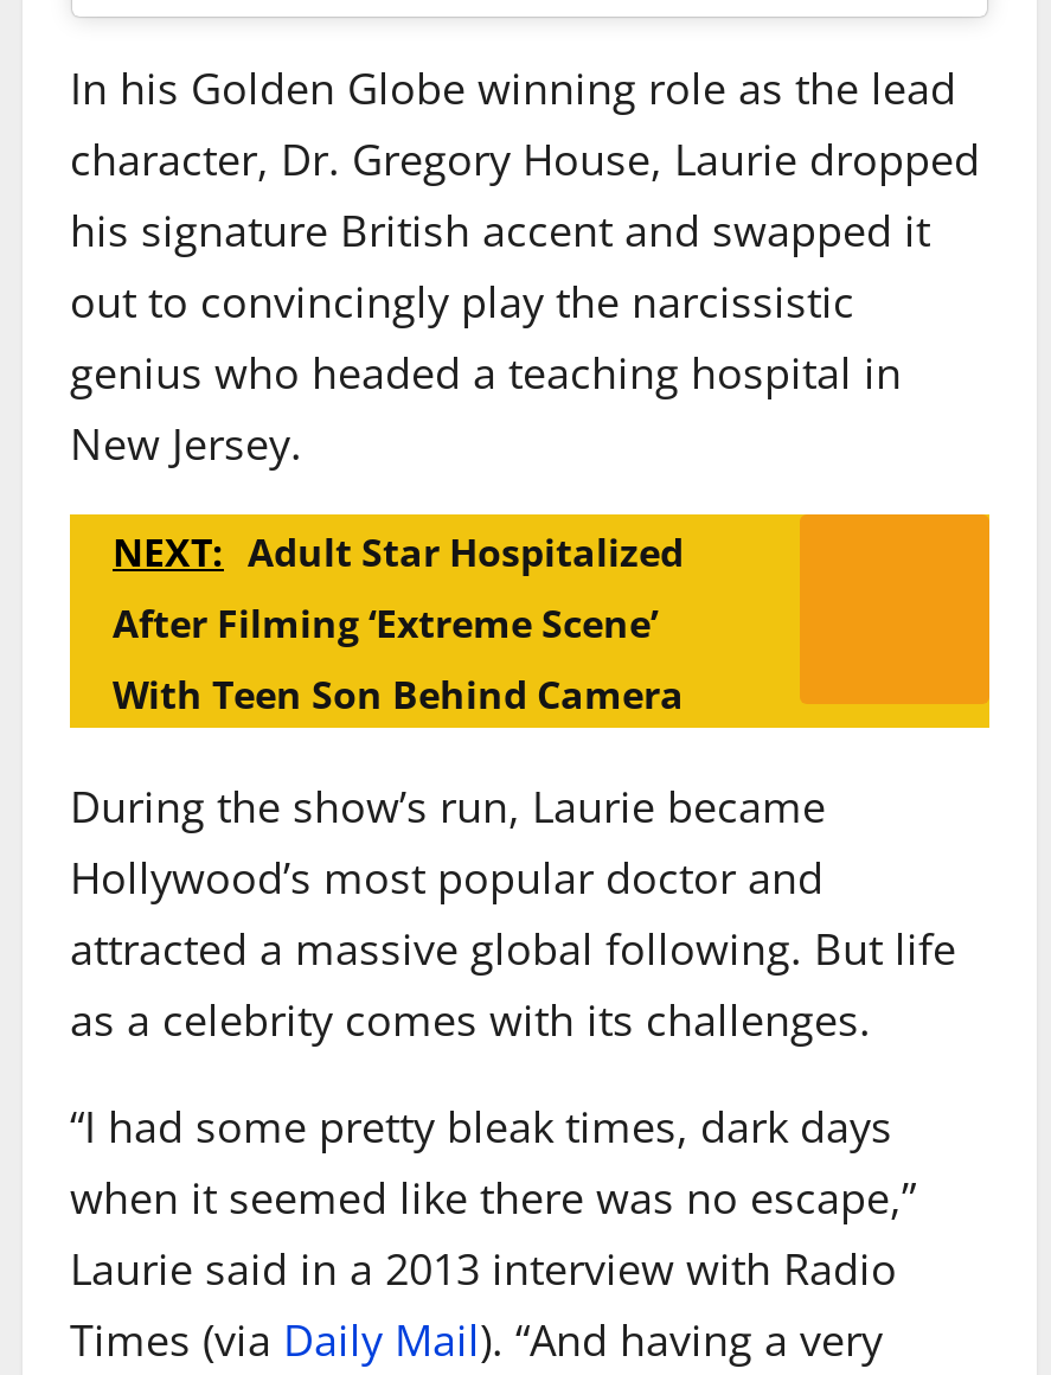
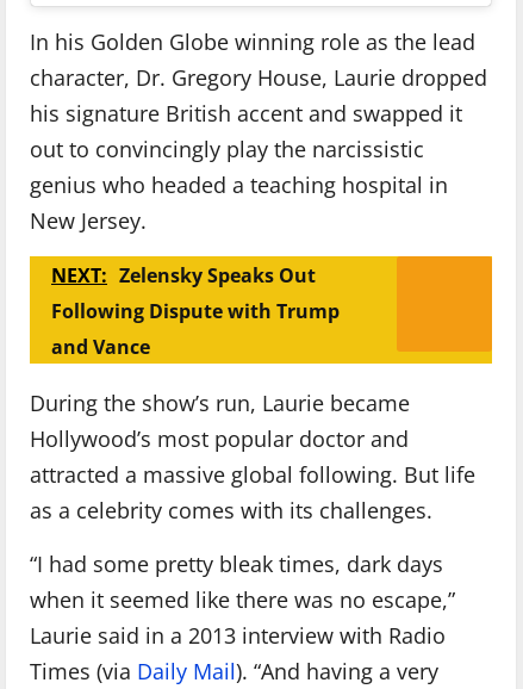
[113,526,684,721] NEXT: Adult Star Hospitalized | After Filming ‘Extreme Scene’ | With Teen Son Behind Camera -> [51,262,340,360] NEXT: Zelensky Speaks Out | Following Dispute with Trump | and Vance

